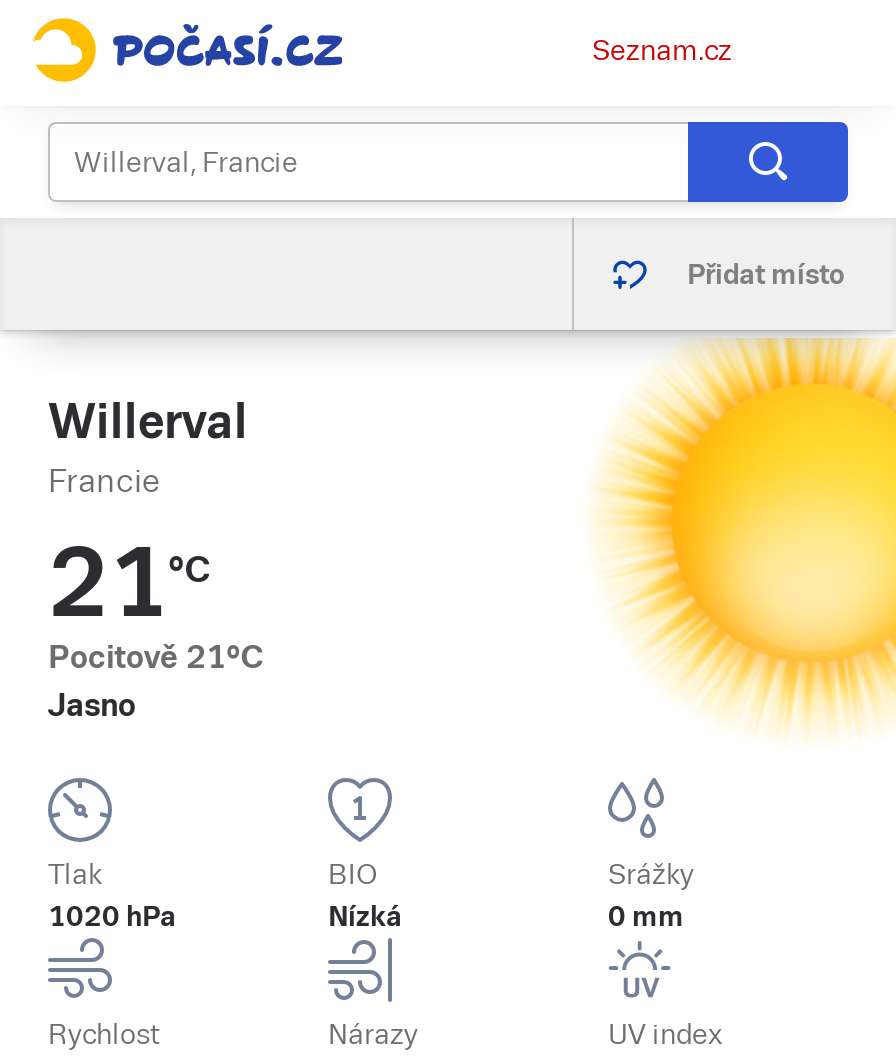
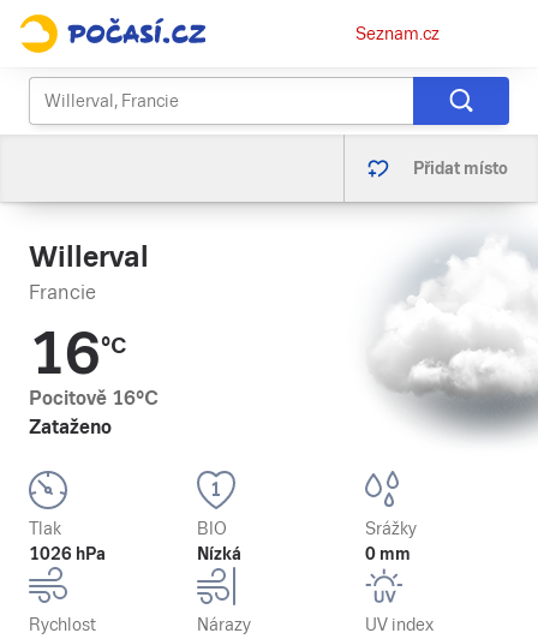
[594,336,890,726] [image] -> [358,207,534,440] [image]
[48,528,264,724] 21°C | Pocitově 21°C | Jasno -> [29,321,159,438] 16°C | Pocitově 16°C | Zataženo
[48,900,176,932] 1020 hPa -> [29,544,106,563] 1026 hPa

